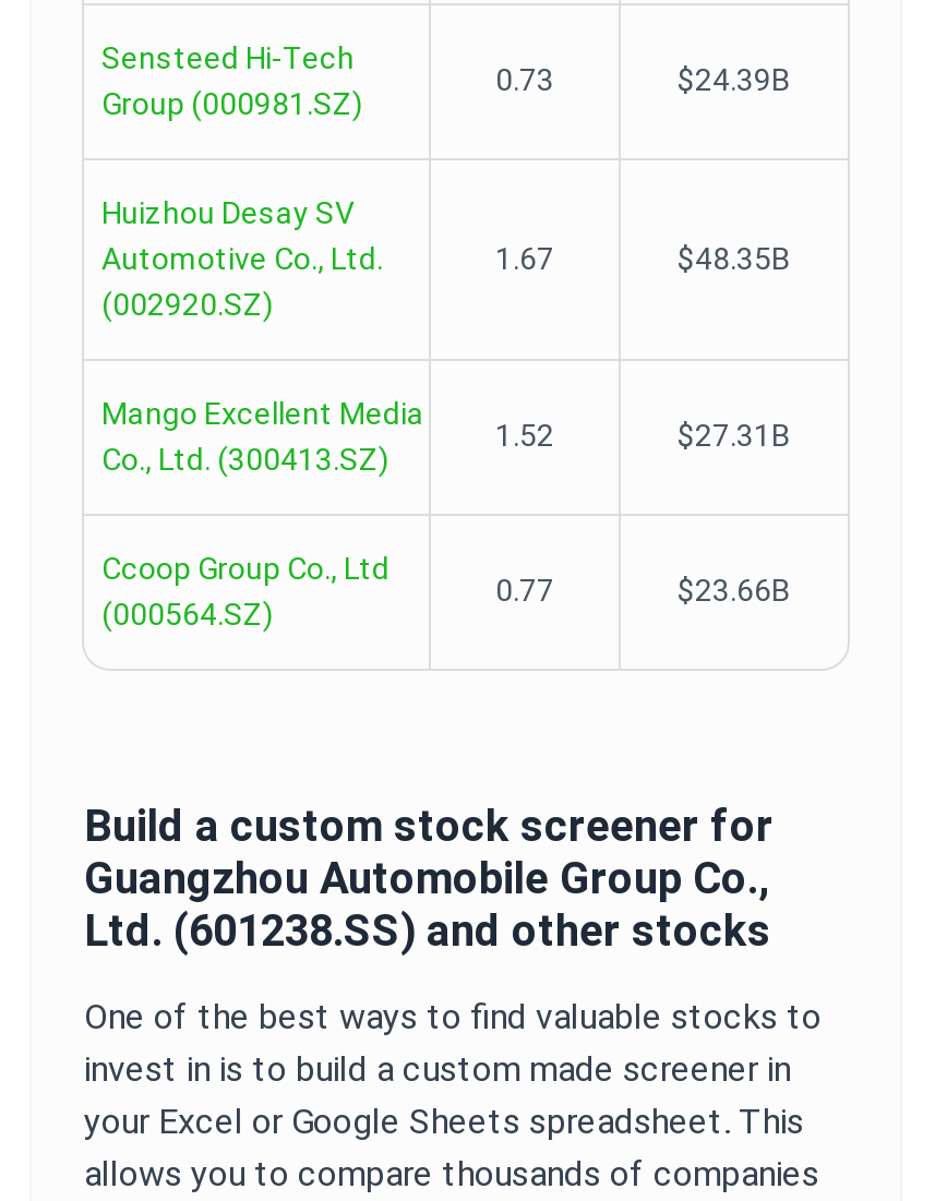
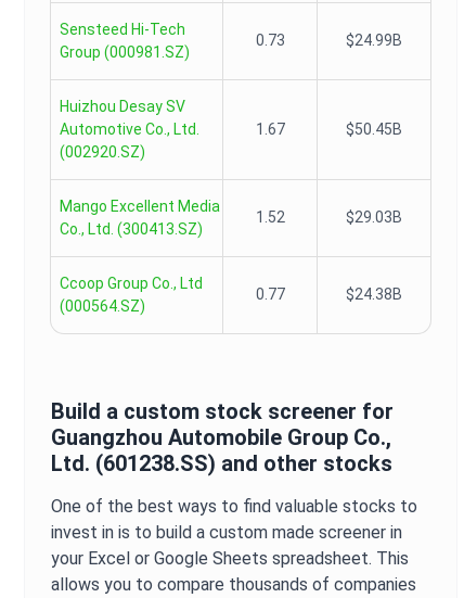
[678,62,791,97] $24.39B -> [346,31,402,49] $24.99B
[678,241,791,276] $48.35B -> [346,120,402,138] $50.45B
[678,418,791,453] $27.31B -> [346,208,402,226] $29.03B
[678,573,791,608] $23.66B -> [346,285,402,303] $24.38B

